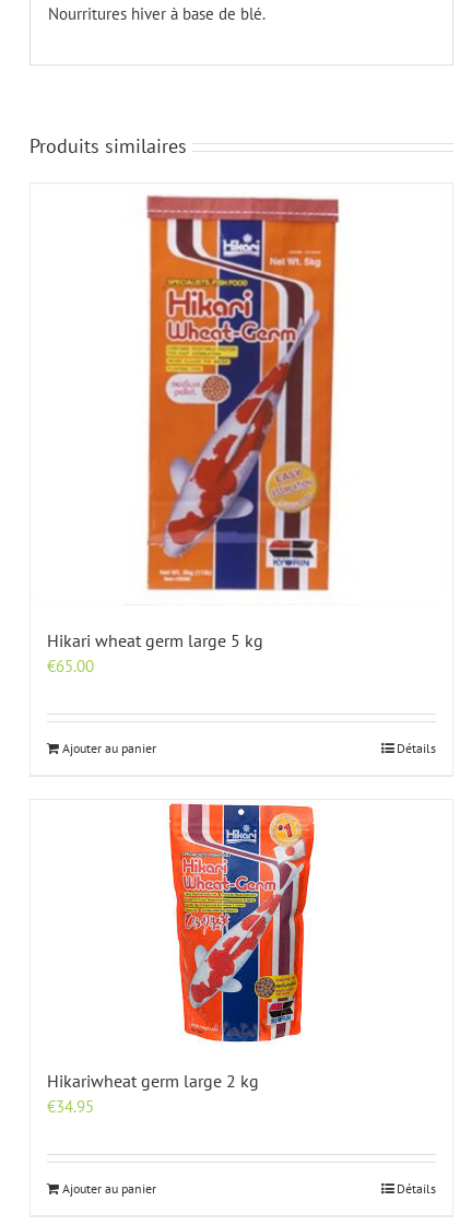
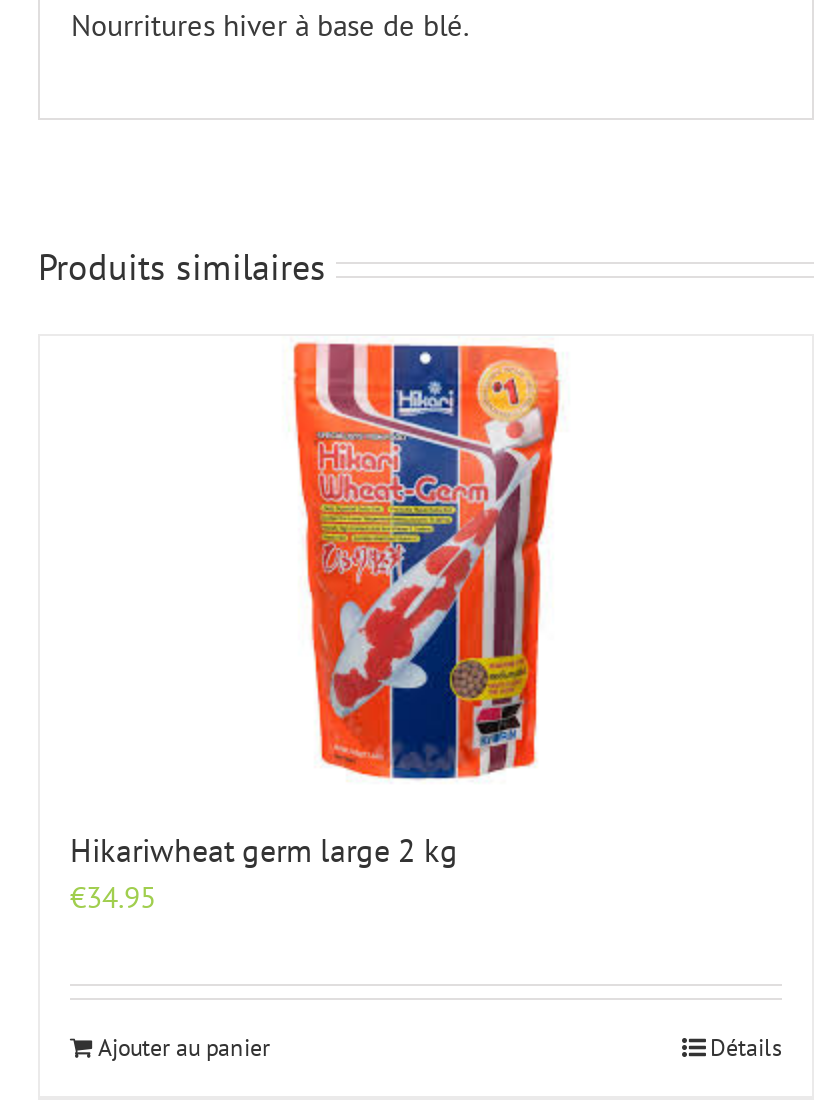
[47,195,340,677] [image] | Hikari wheat germ large 5 kg | €65.00 -> none
[62,740,436,757] Ajouter au panier | Détails -> none

